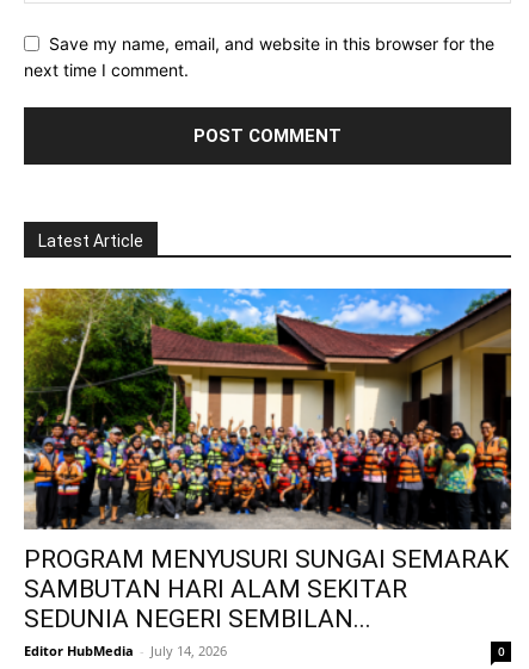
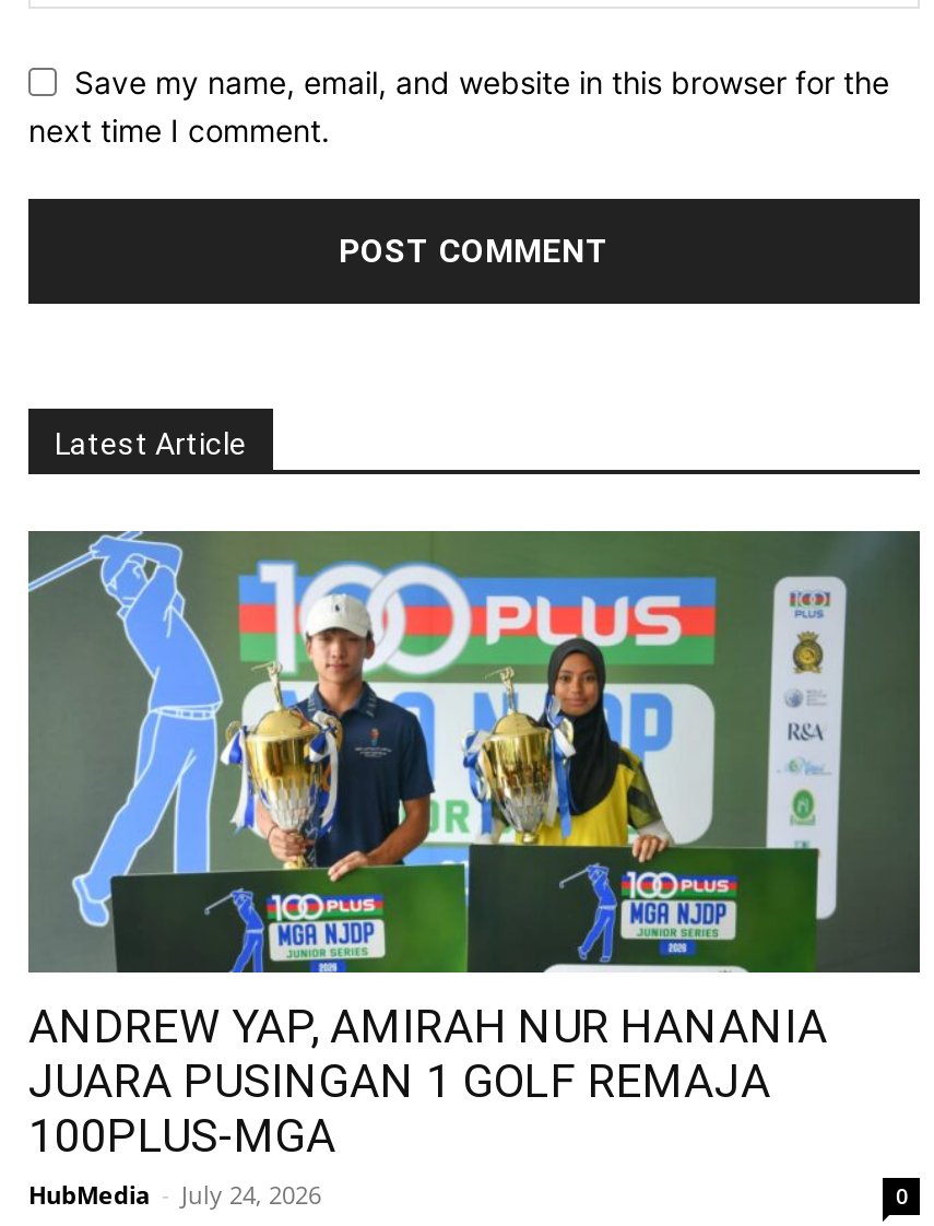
[23,287,511,659] [image] | PROGRAM MENYUSURI SUNGAI SEMARAK | SAMBUTAN HARI ALAM SEKITAR | SEDUNIA NEGERI SEMBILAN... | Editor HubMedia - July 14, 2026 -> [26,529,920,1210] [image] | ANDREW YAP, AMIRAH NUR HANANIA | JUARA PUSINGAN 1 GOLF REMAJA | 100PLUS-MGA | HubMedia - July 24, 2026

